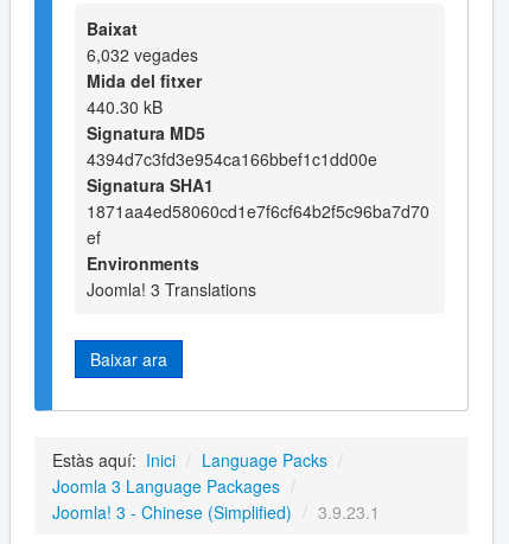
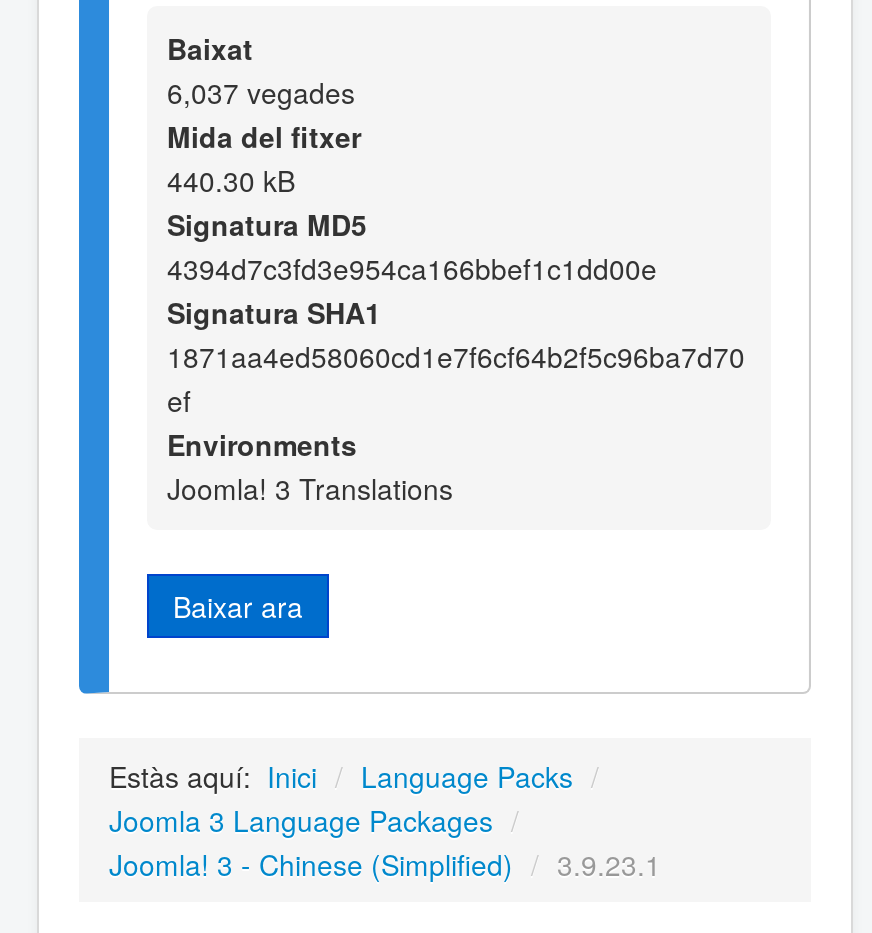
[87,43,198,66] 6,032 vegades -> [167,72,355,112] 6,037 vegades

